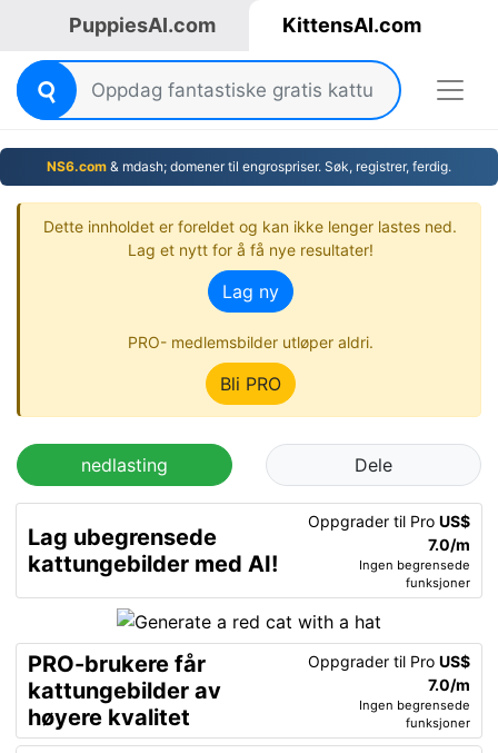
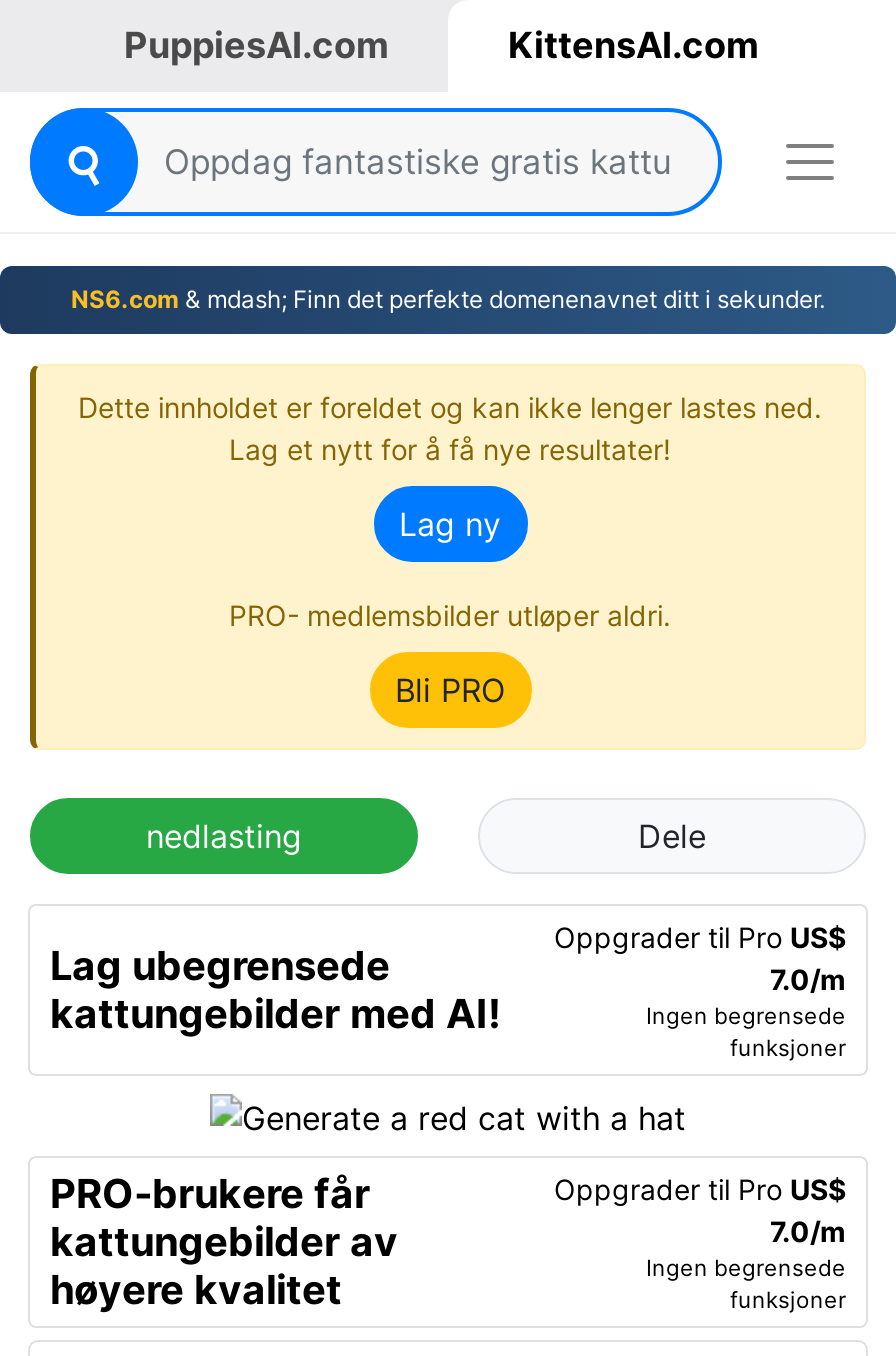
[47,158,451,175] NS6.com & mdash; domener til engrospriser. Søk, registrer, ferdig. -> [71,284,825,314] NS6.com & mdash; Finn det perfekte domenenavnet ditt i sekunder.

